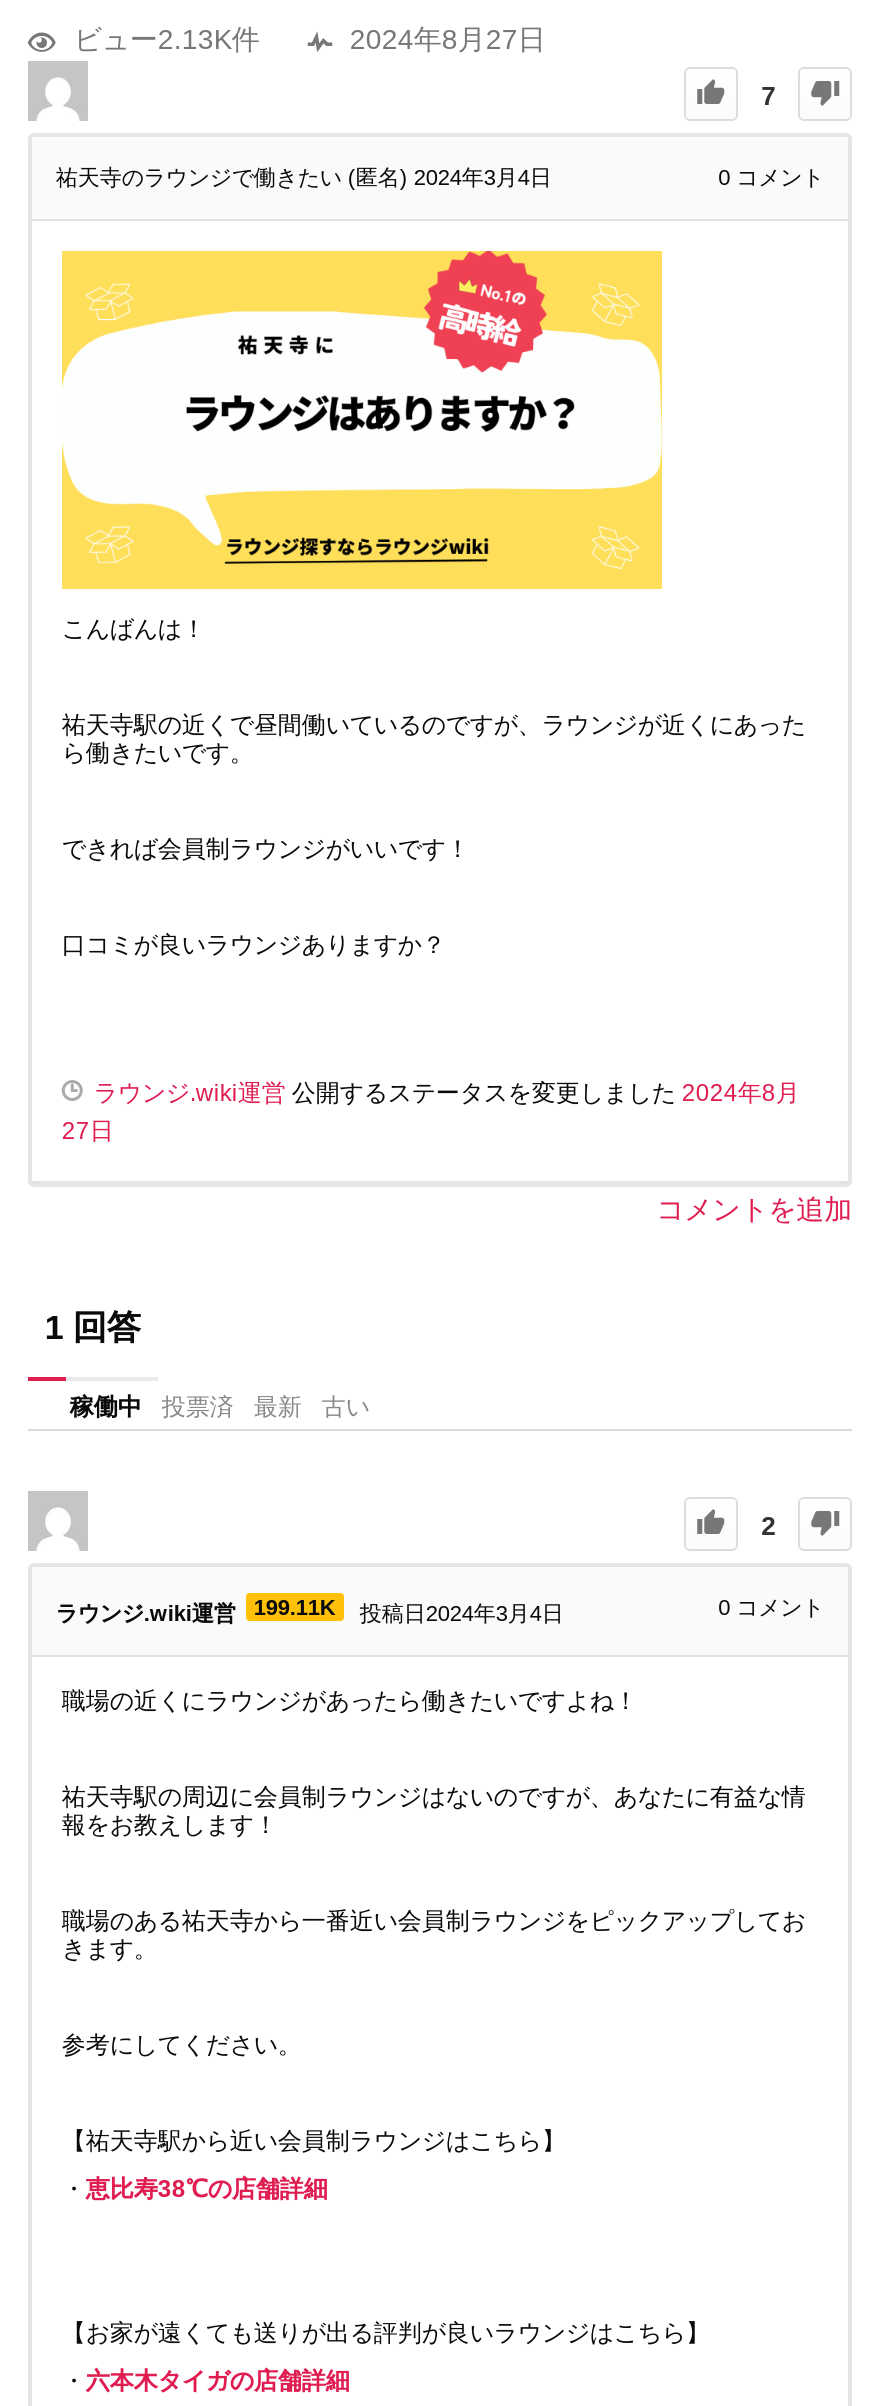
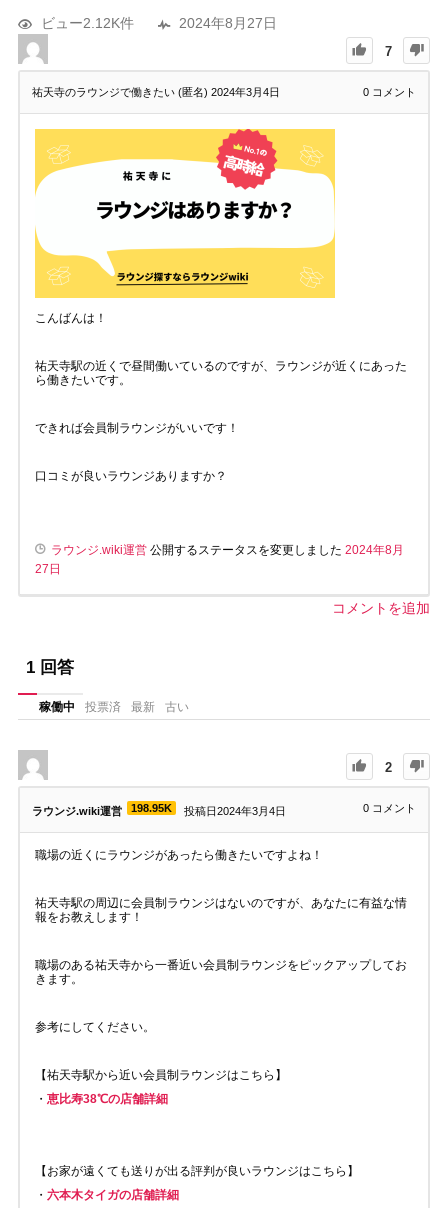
[74,23,260,55] ビュー2.13K件 -> [41,15,134,31] ビュー2.12K件
[56,1596,564,1626] ラウンジ.wiki運営 199.11K 投稿日2024年3月4日 -> [32,802,286,817] ラウンジ.wiki運営 198.95K 投稿日2024年3月4日

